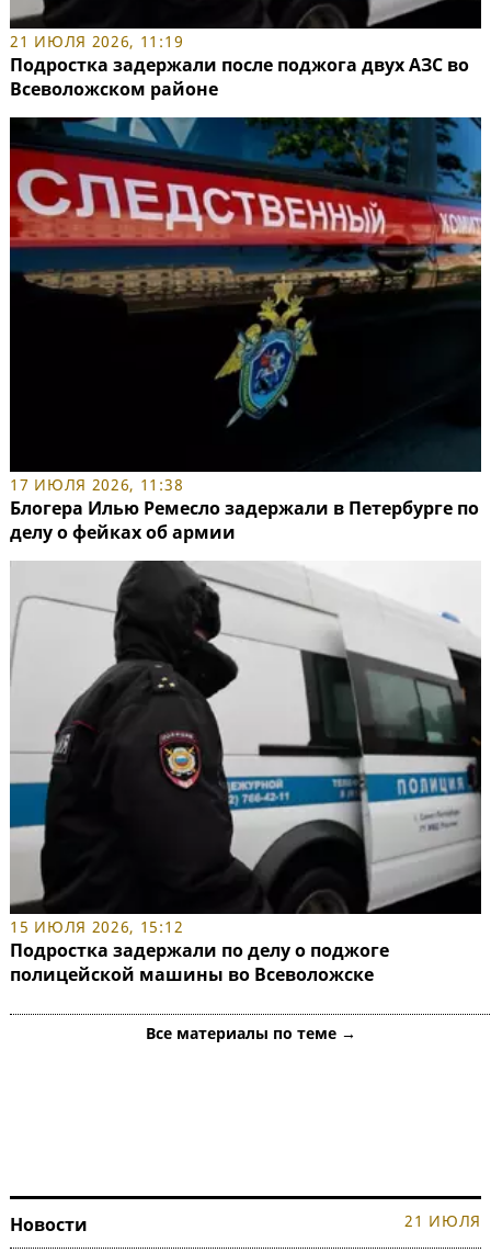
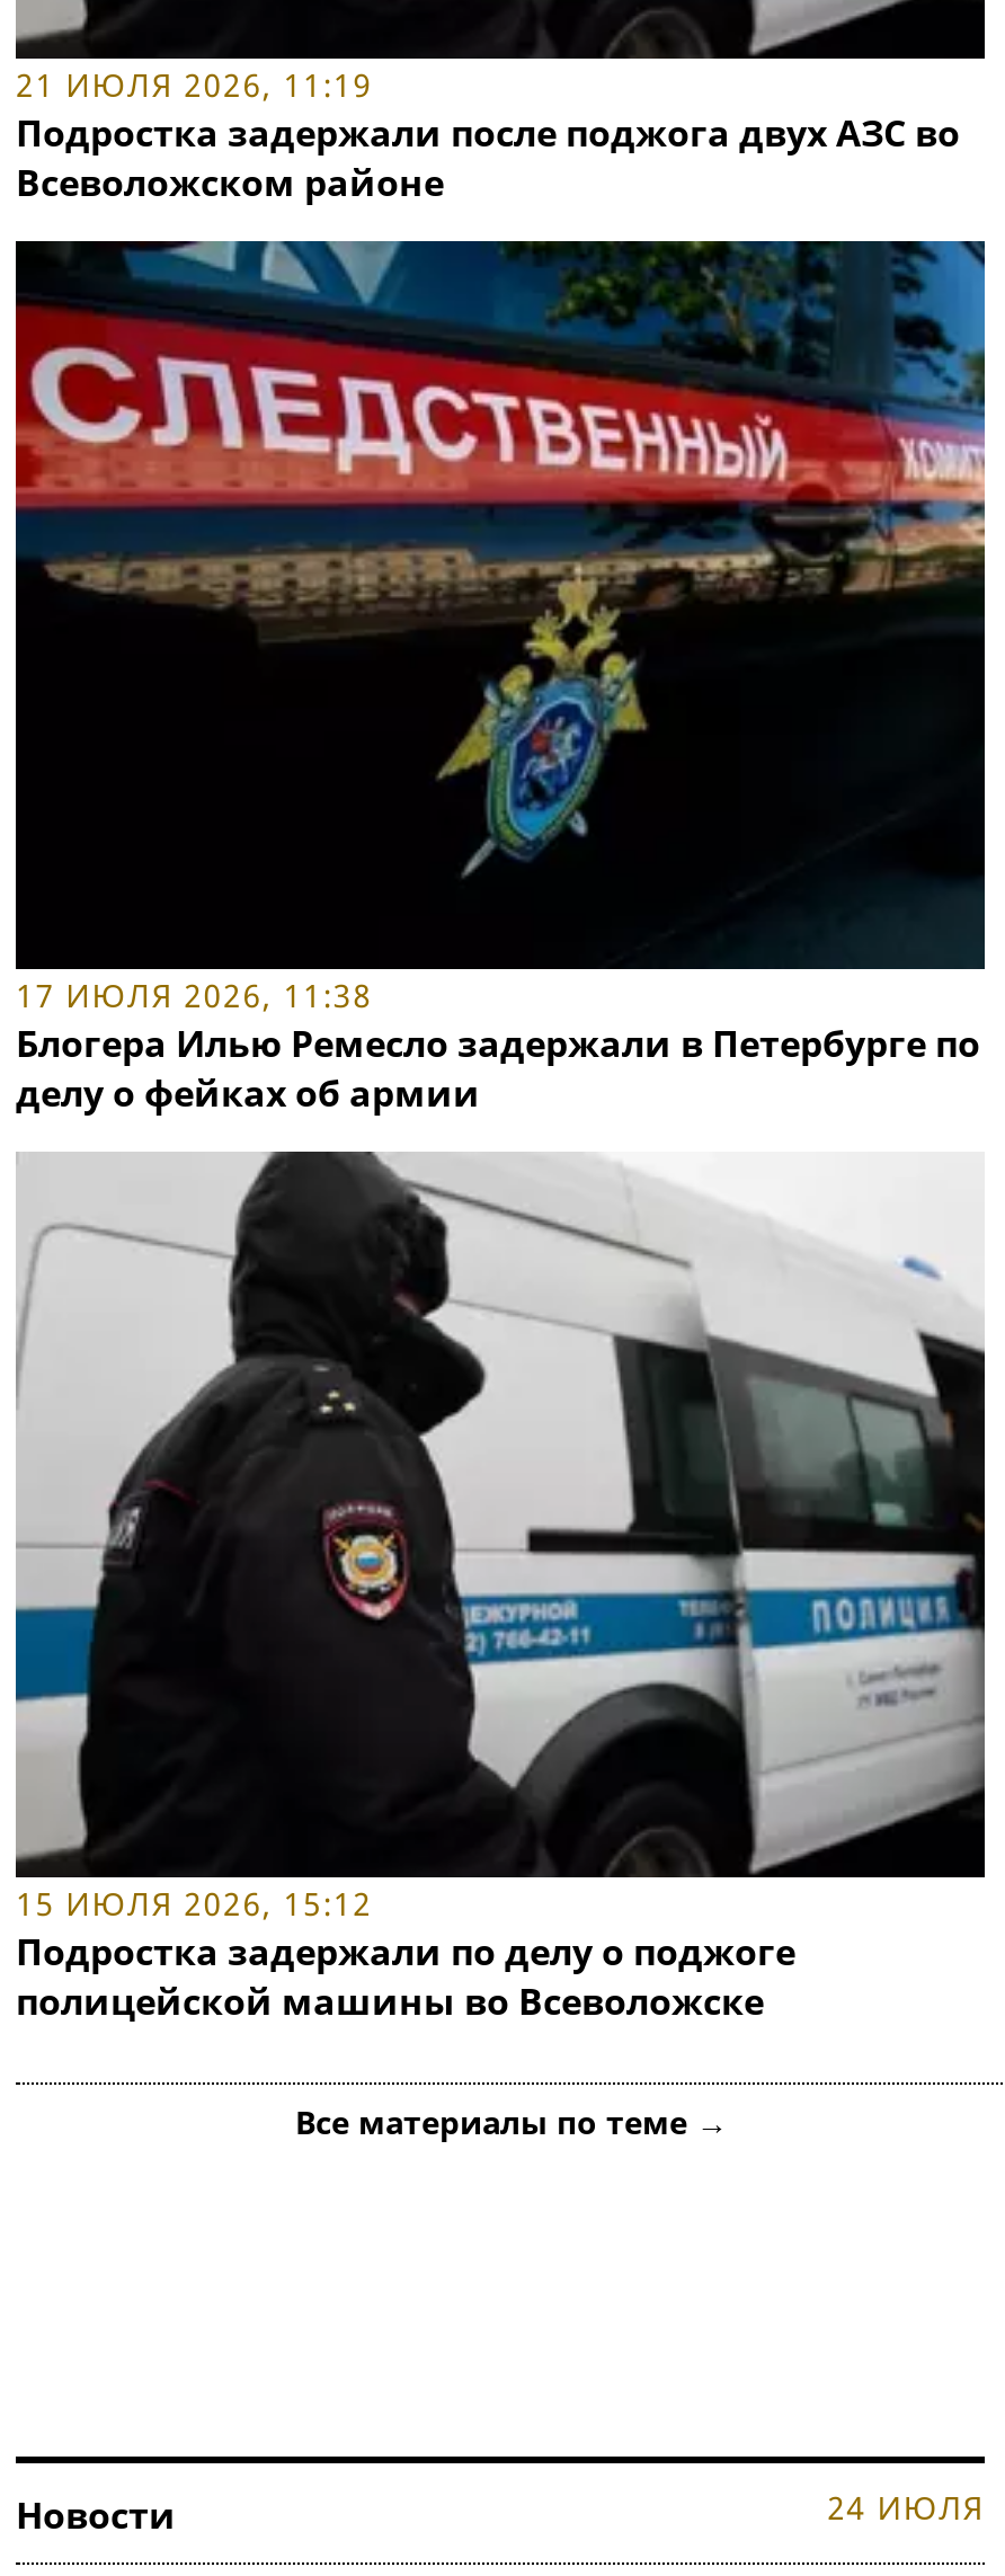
[405,1211,481,1232] 21 ИЮЛЯ -> [827,2487,985,2530] 24 ИЮЛЯ

